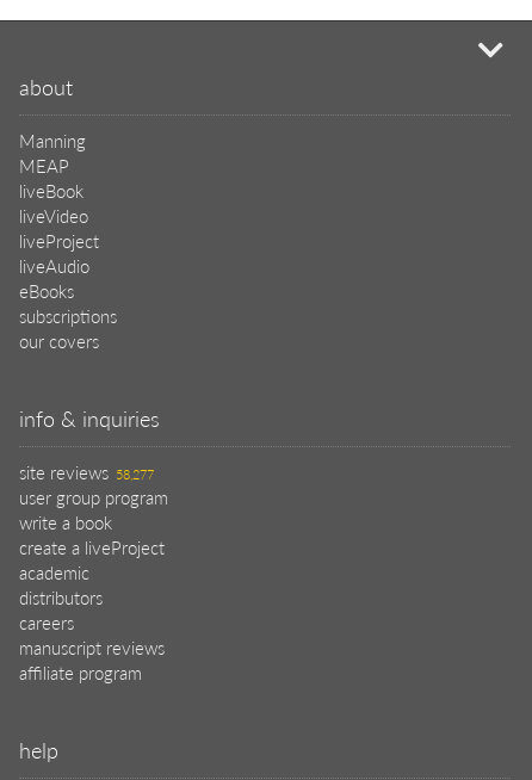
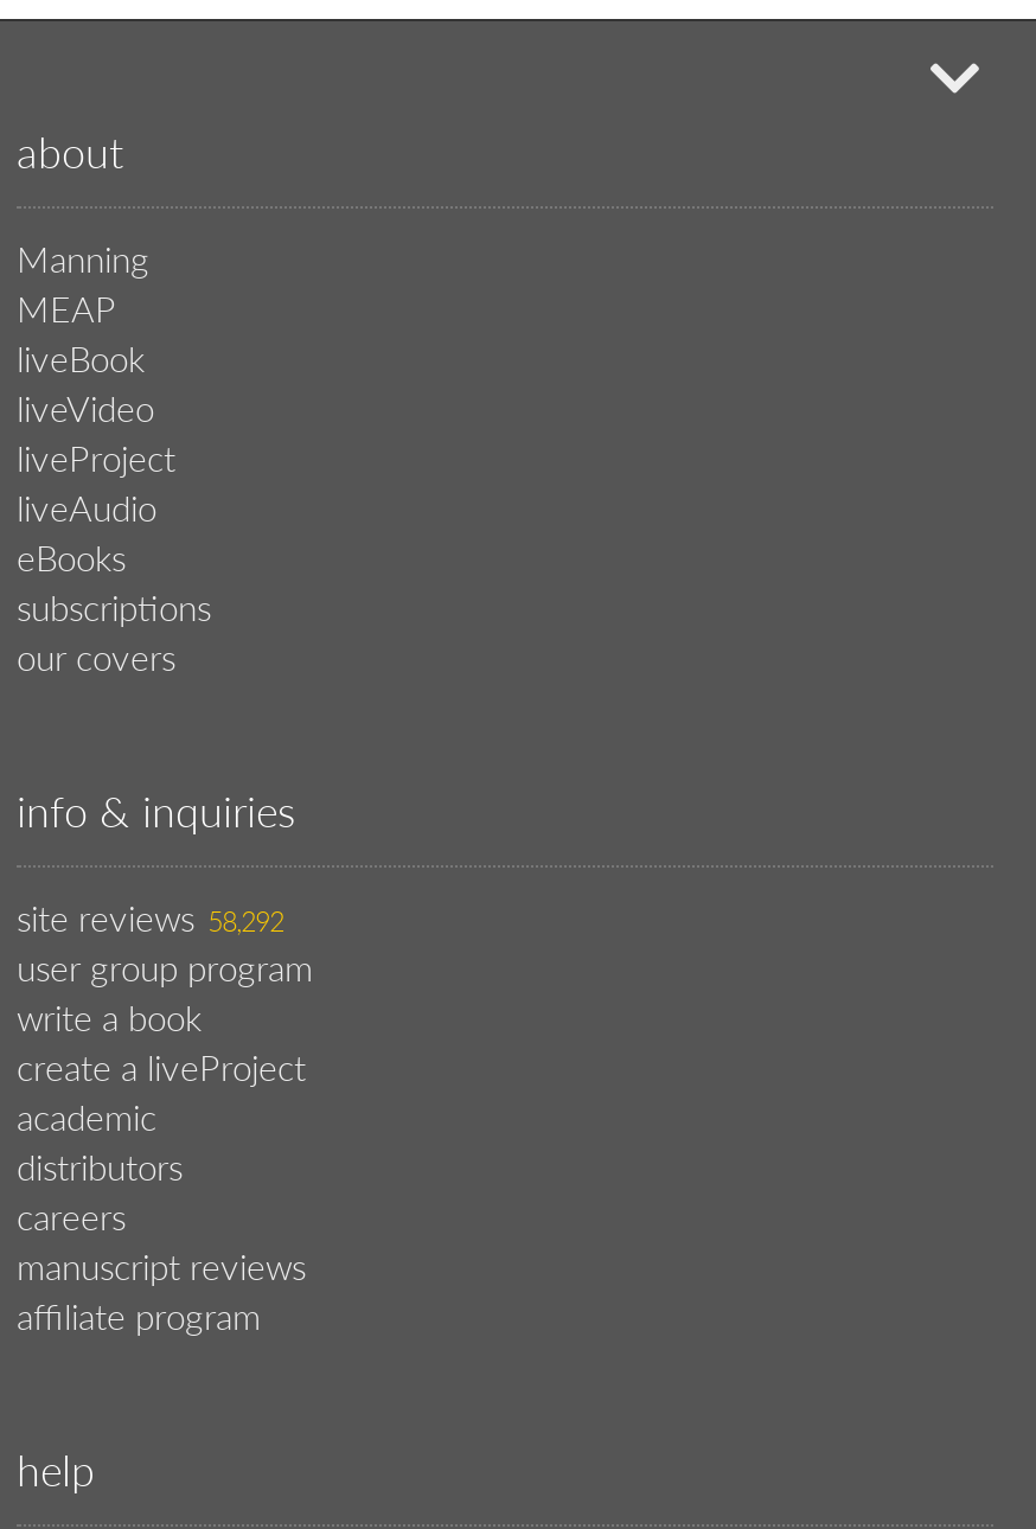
[19,459,153,484] site reviews 58,277 -> [17,891,284,941] site reviews 58,292

